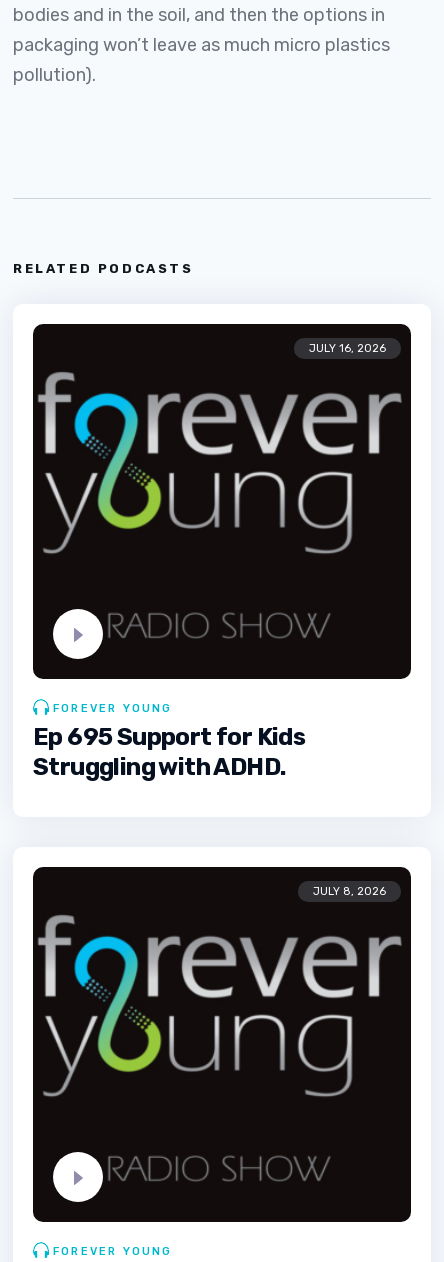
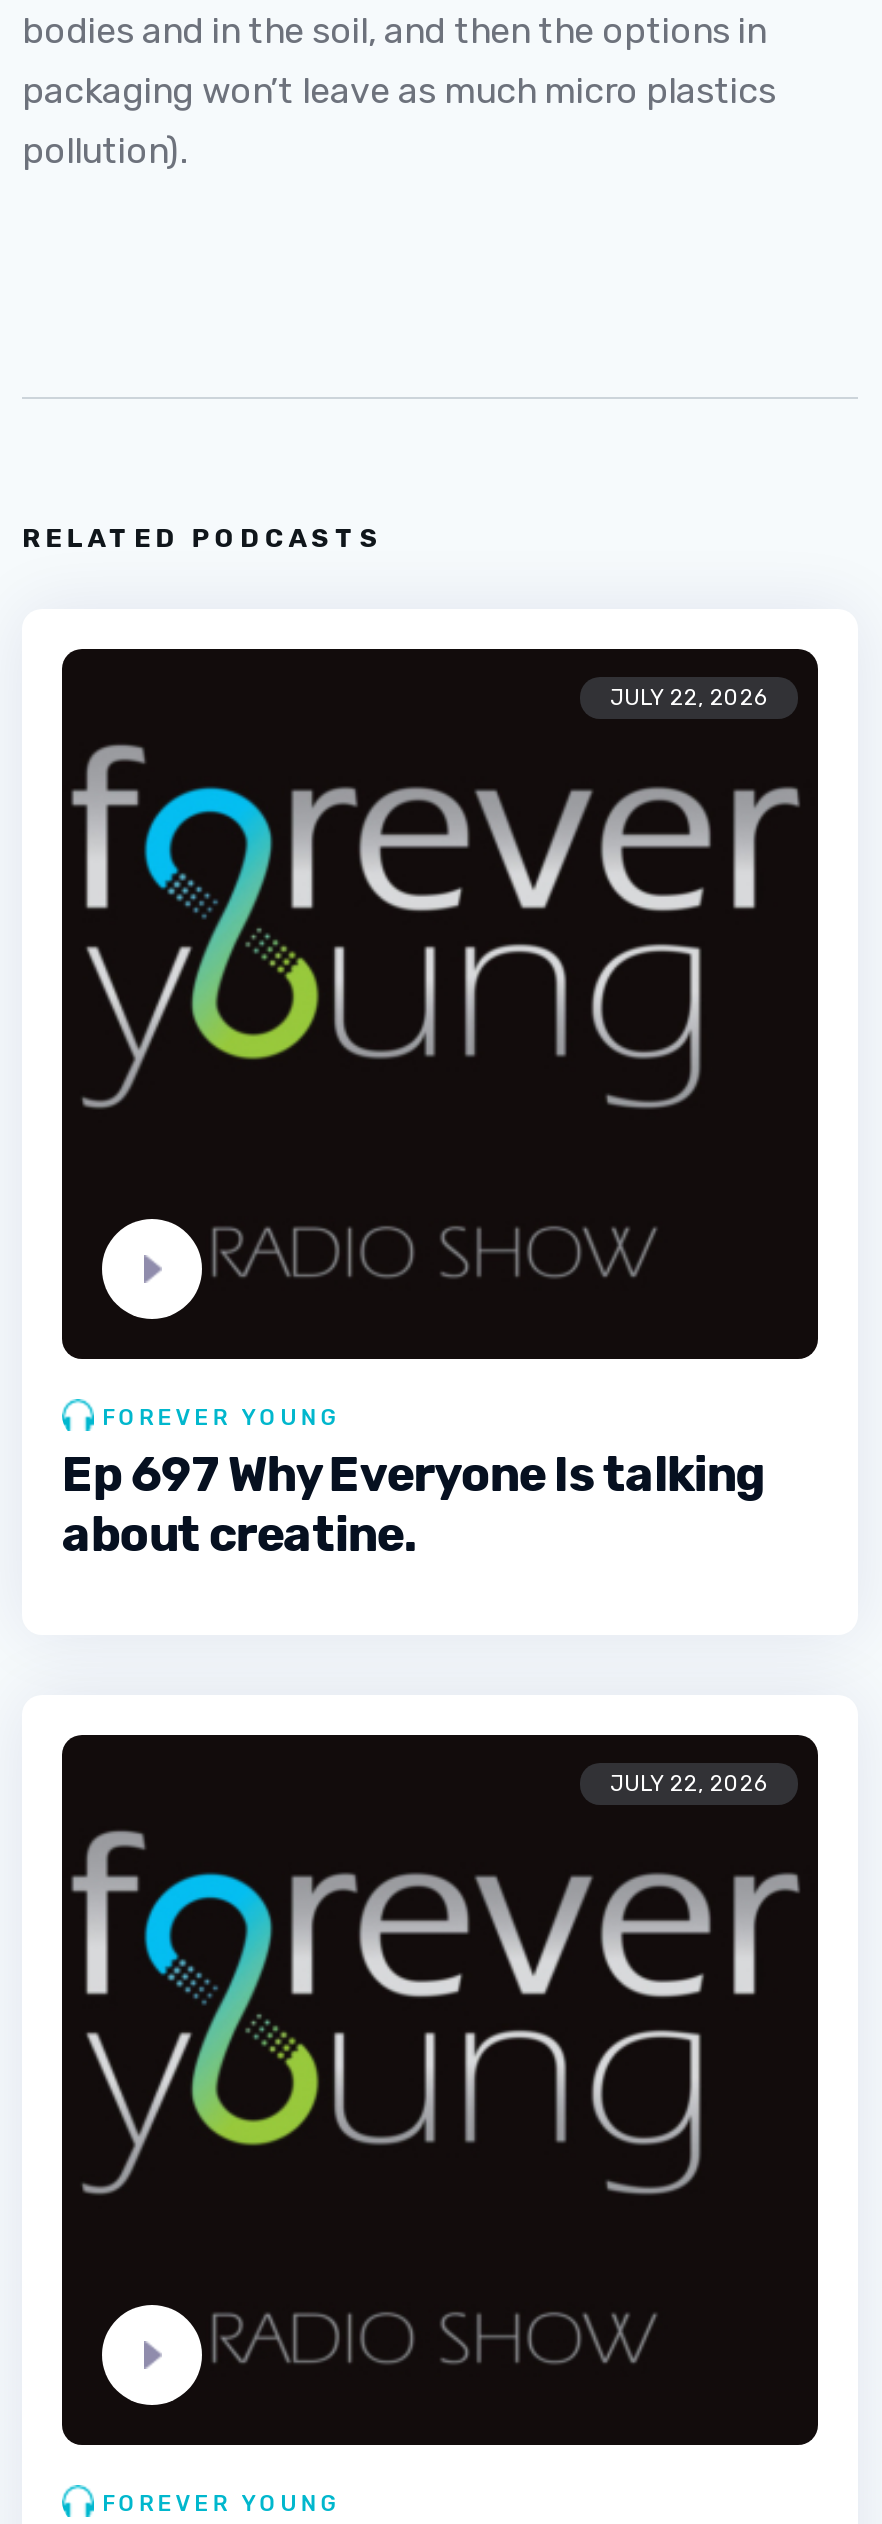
[309,342,386,355] JULY 16, 2026 -> [610,684,768,710] JULY 22, 2026
[33,723,305,781] Ep 695 Support for Kids | Struggling with ADHD. -> [62,1446,764,1562] Ep 697 Why Everyone Is talking | about creatine.
[313,885,386,898] JULY 8, 2026 -> [610,1770,768,1796] JULY 22, 2026

